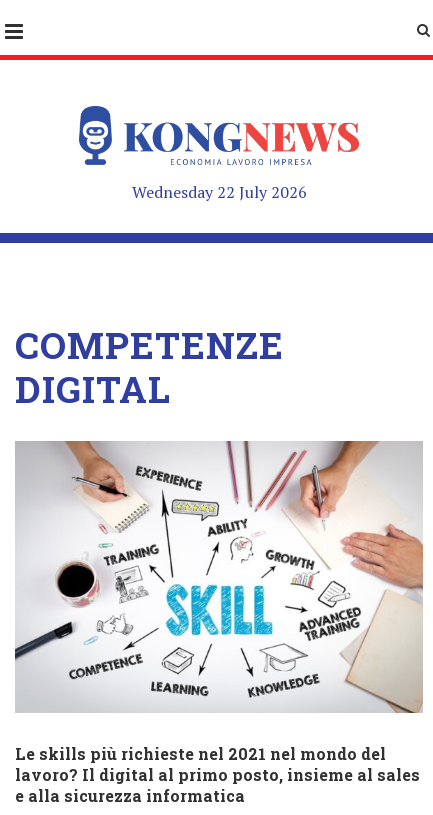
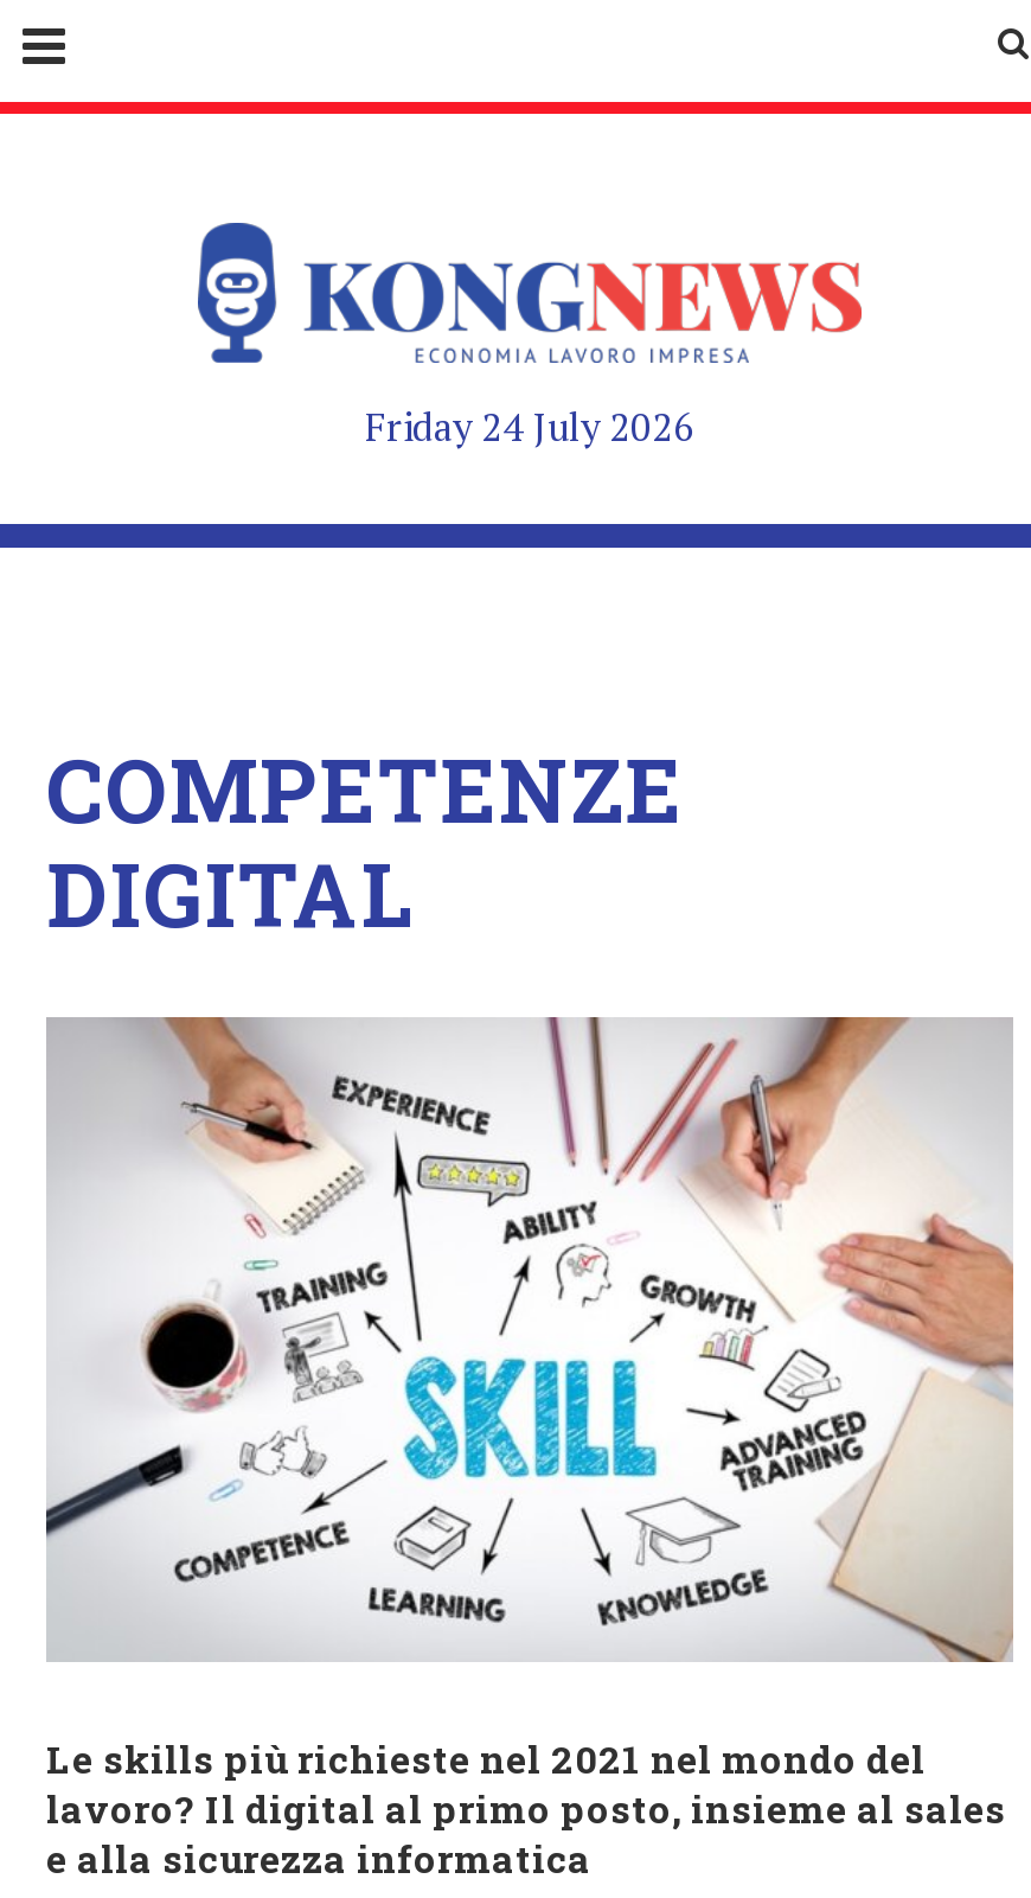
[131,181,306,203] Wednesday 22 July 2026 -> [365,400,694,452] Friday 24 July 2026

